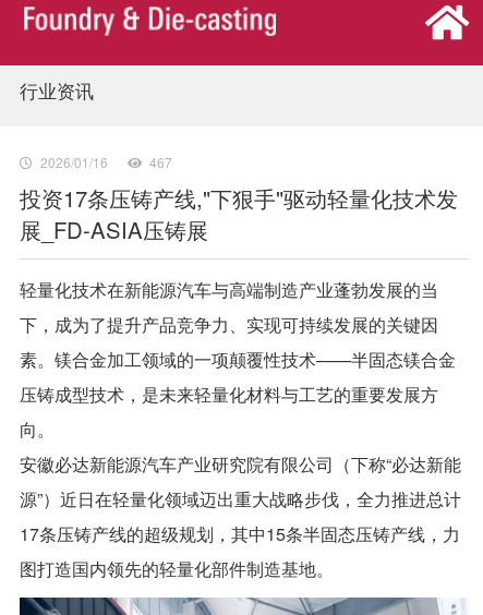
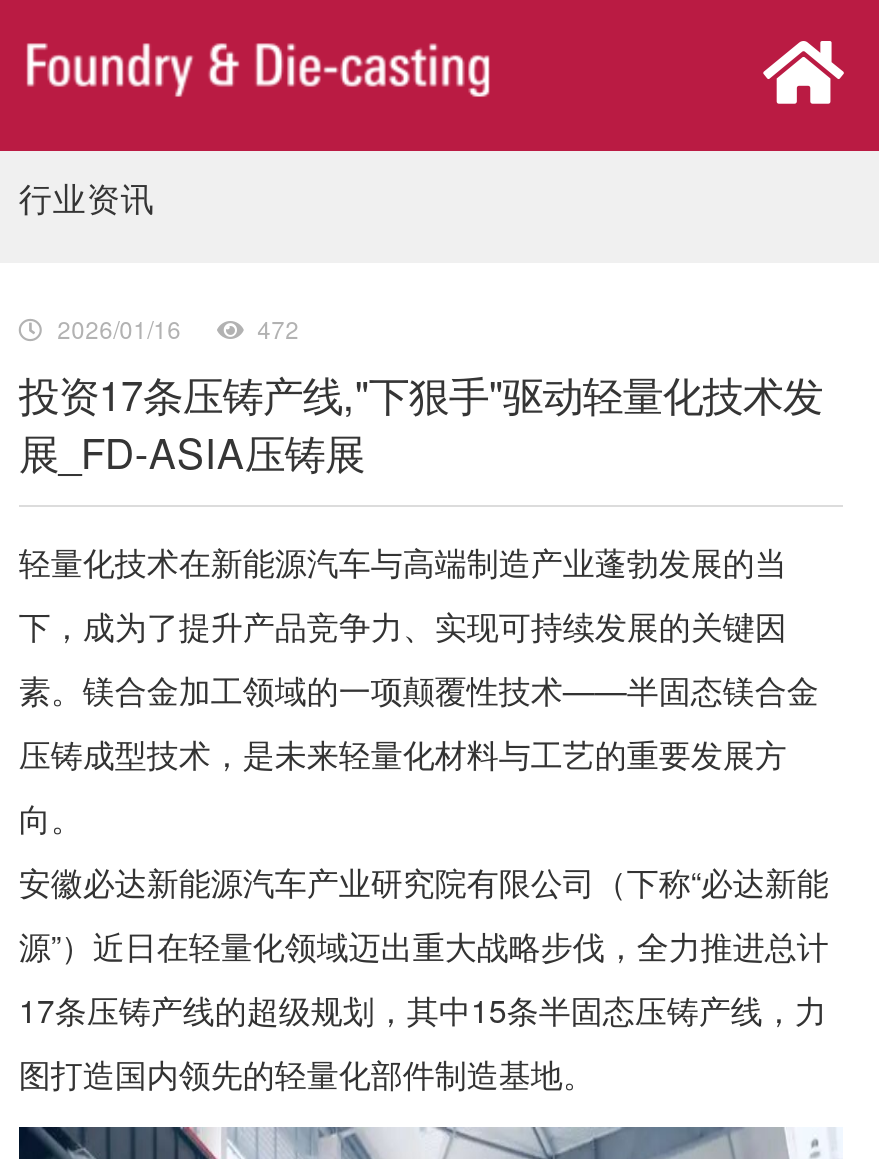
[149,153,172,172] 467 -> [257,312,299,346] 472

